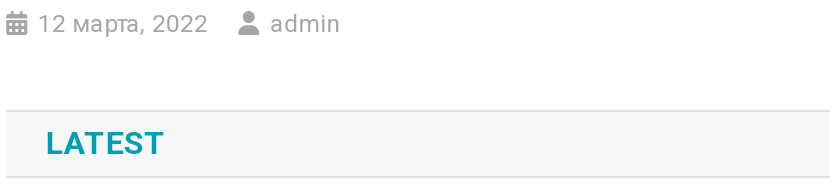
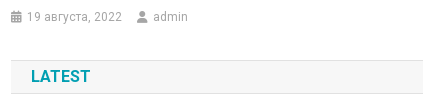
[38,10,208,38] 12 марта, 2022 -> [27,10,122,24] 19 августа, 2022

